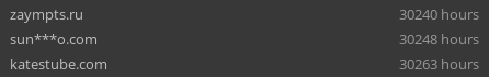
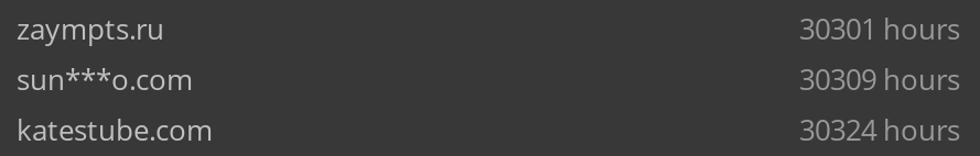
[399,4,479,23] 30240 hours -> [799,8,960,47] 30301 hours
[399,29,479,48] 30248 hours -> [799,58,960,98] 30309 hours
[399,54,479,73] 30263 hours -> [799,109,960,149] 30324 hours

